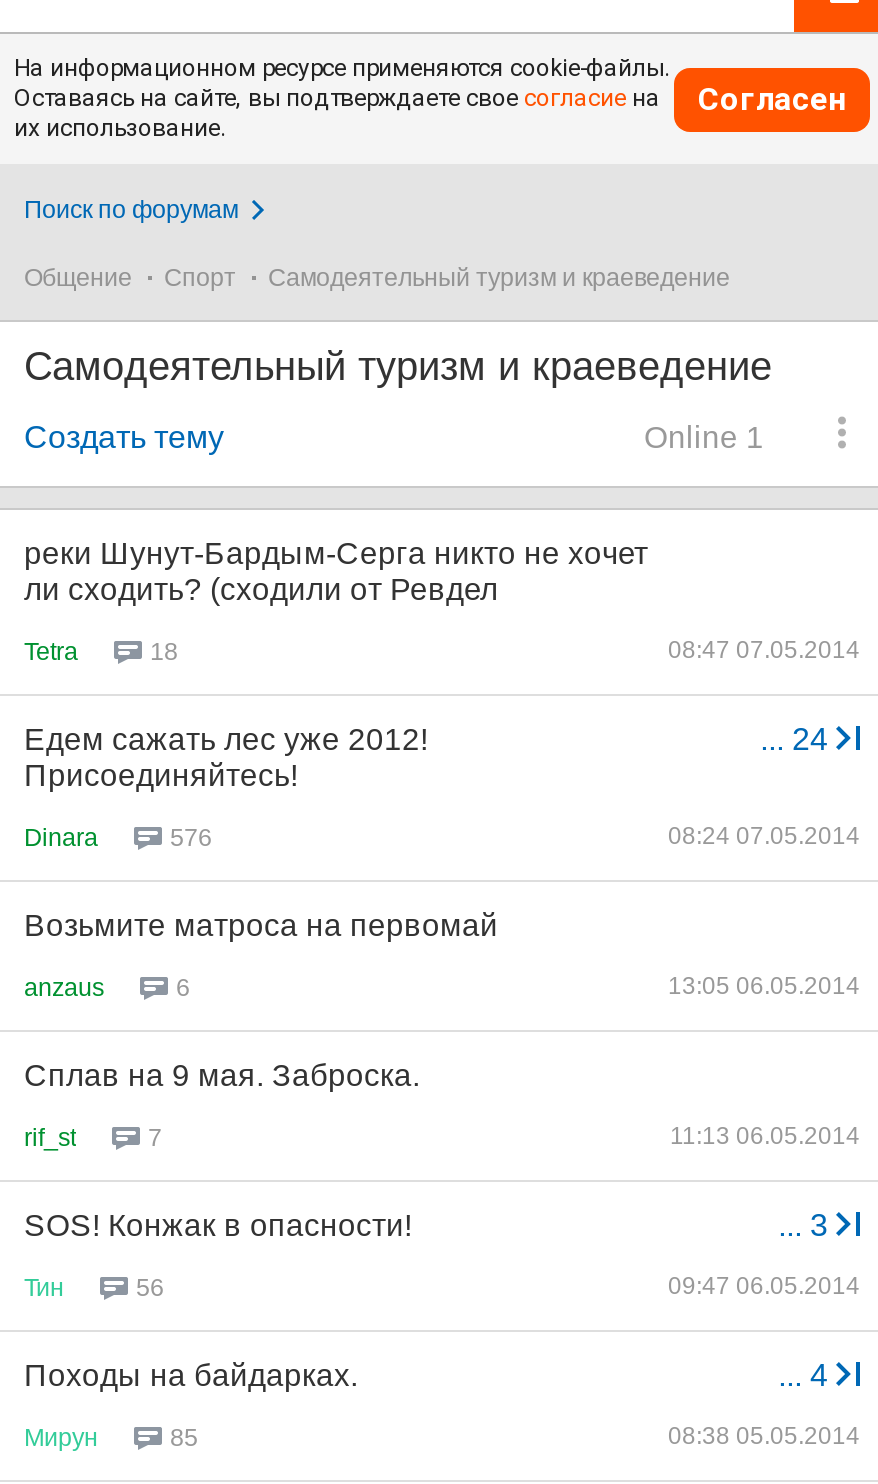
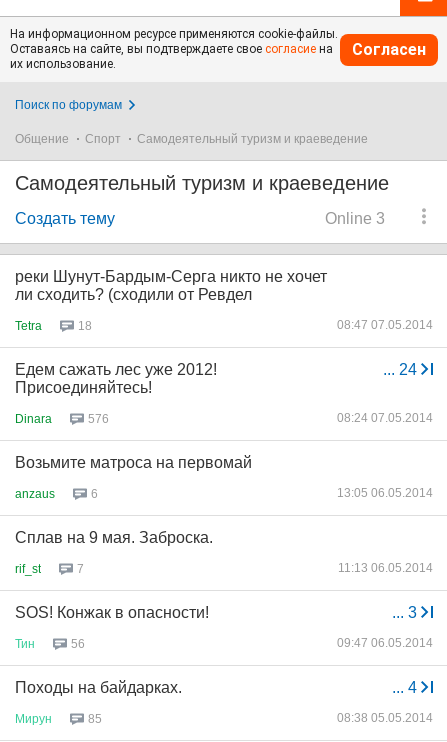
[644,420,764,454] Online 1 -> [325,210,385,227] Online 3

